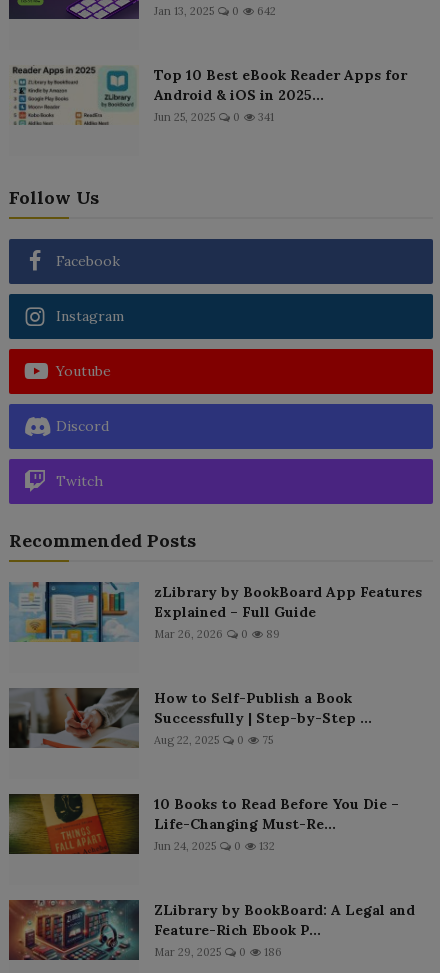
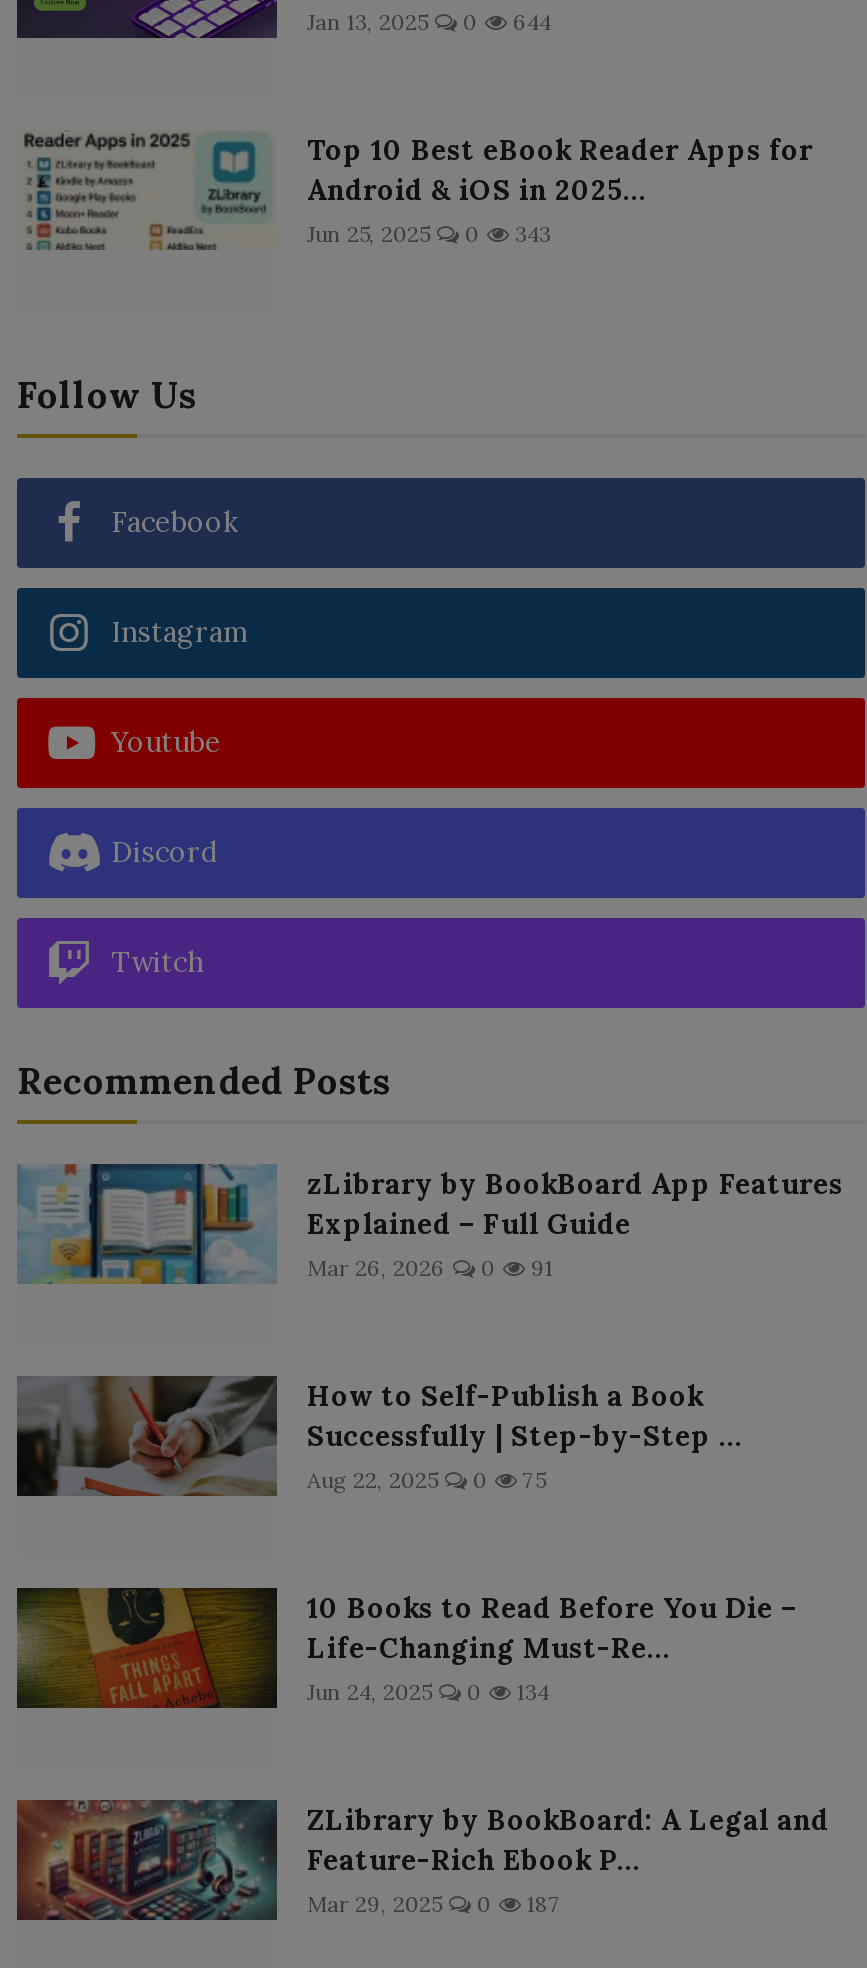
[154,4,276,18] Jan 13, 2025 0 642 -> [307,7,551,35] Jan 13, 2025 0 644
[154,110,274,124] Jun 25, 2025 0 341 -> [307,219,551,247] Jun 25, 2025 0 343
[154,627,280,641] Mar 26, 2026 0 89 -> [307,1253,553,1281] Mar 26, 2026 0 91
[154,839,275,853] Jun 24, 2025 0 132 -> [307,1677,549,1705] Jun 24, 2025 0 134
[154,945,282,959] Mar 29, 2025 0 186 -> [307,1889,561,1917] Mar 29, 2025 0 187

